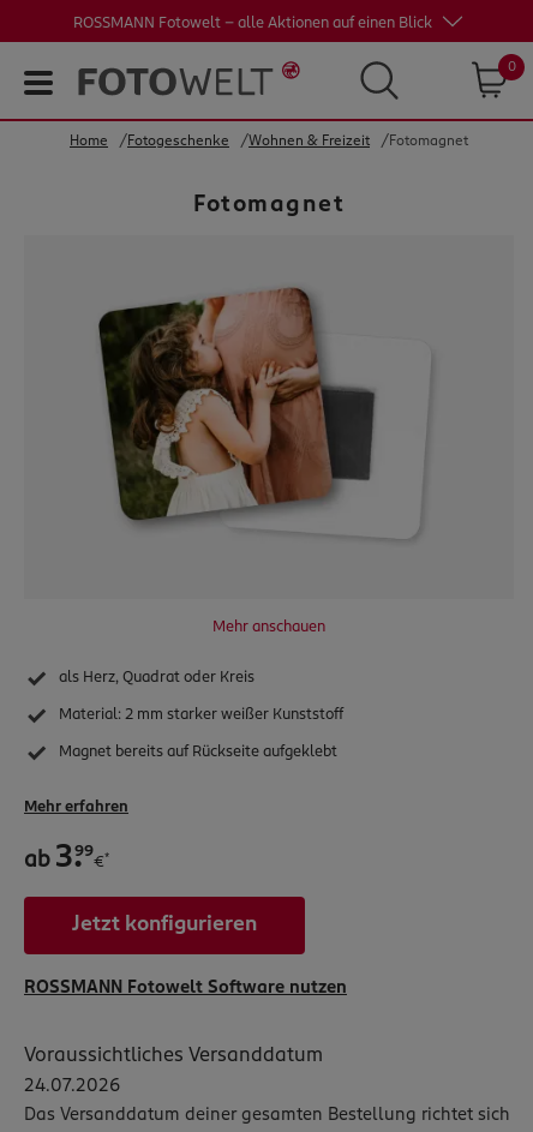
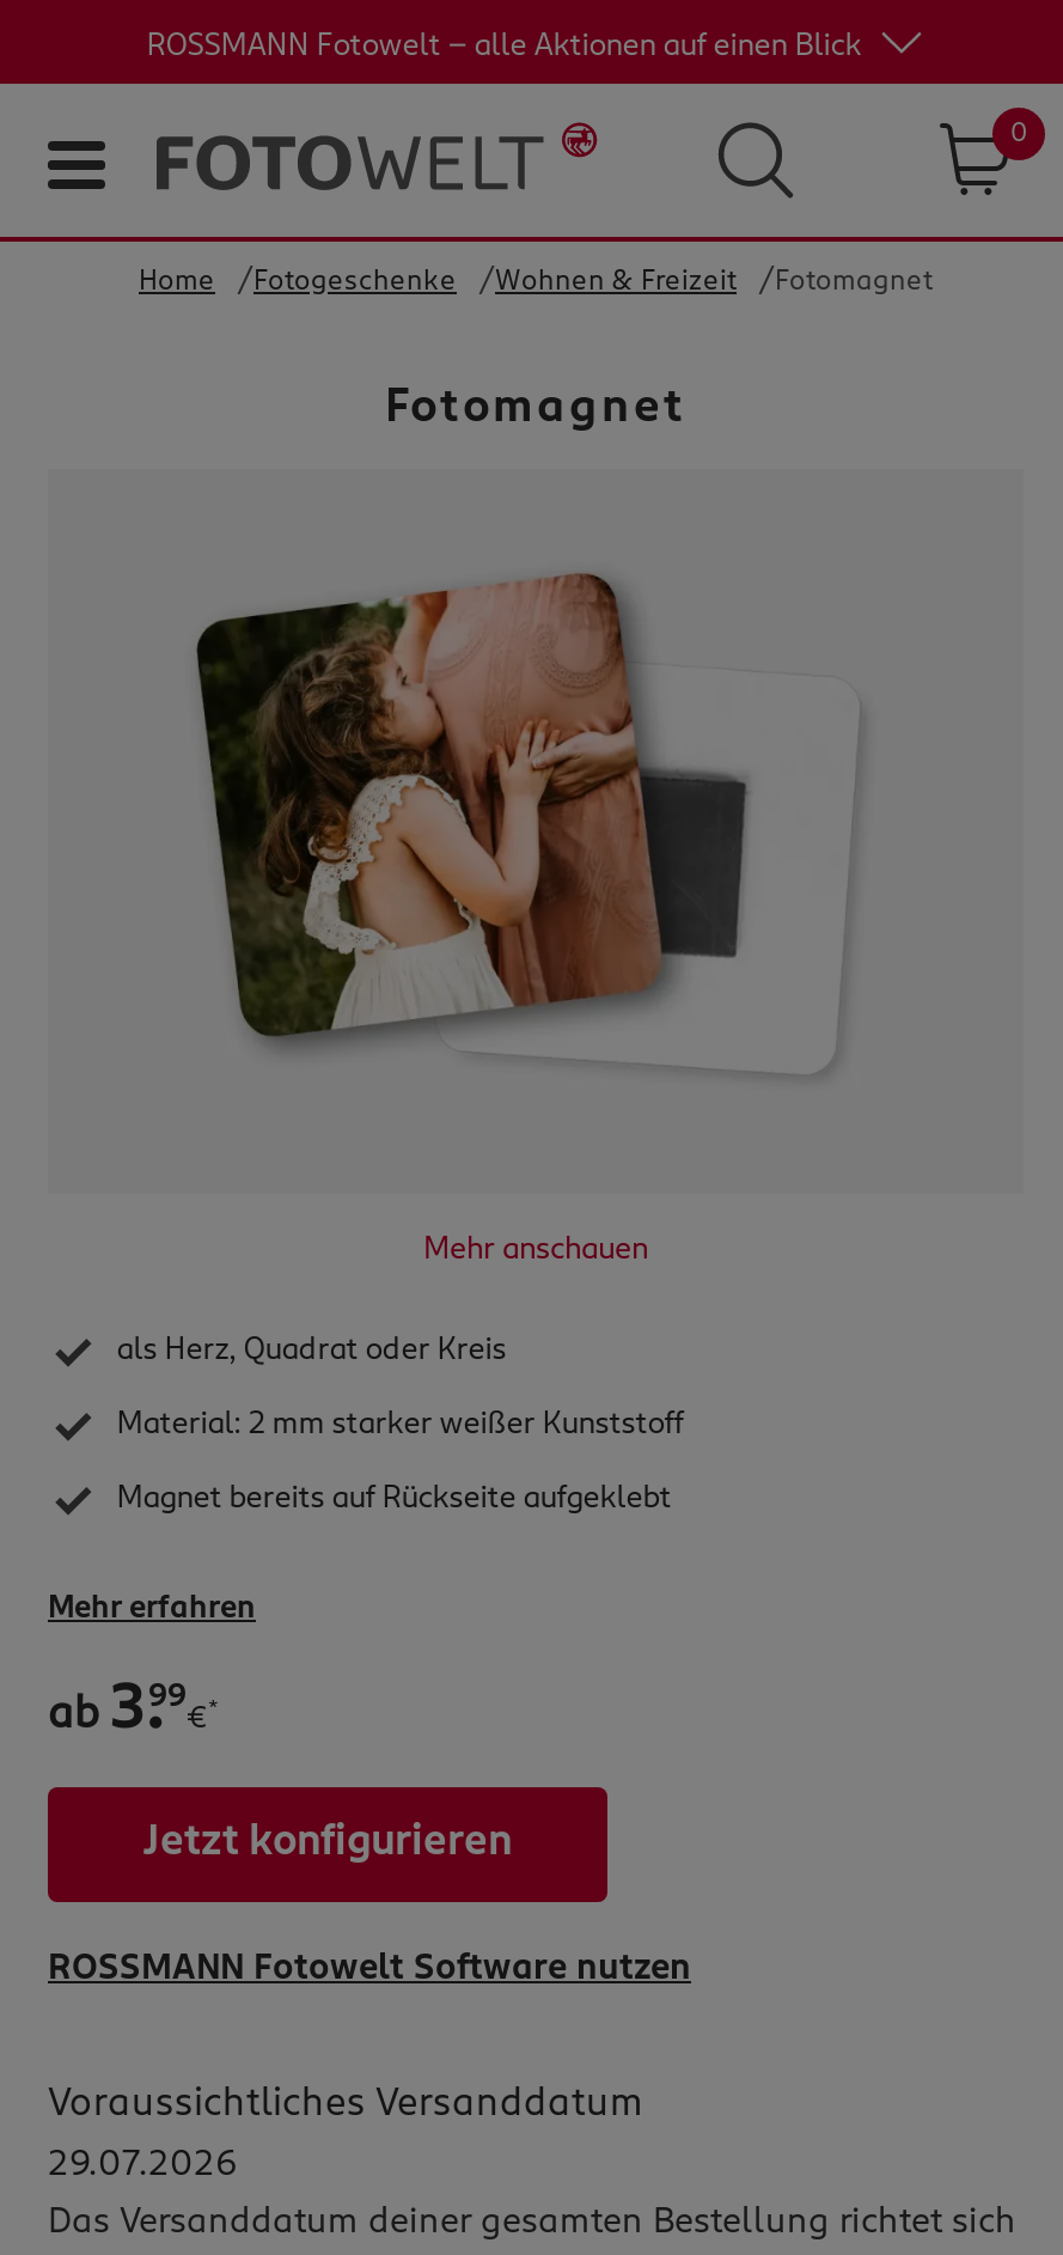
[24,1078,120,1095] 24.07.2026 -> [48,2149,237,2183] 29.07.2026

